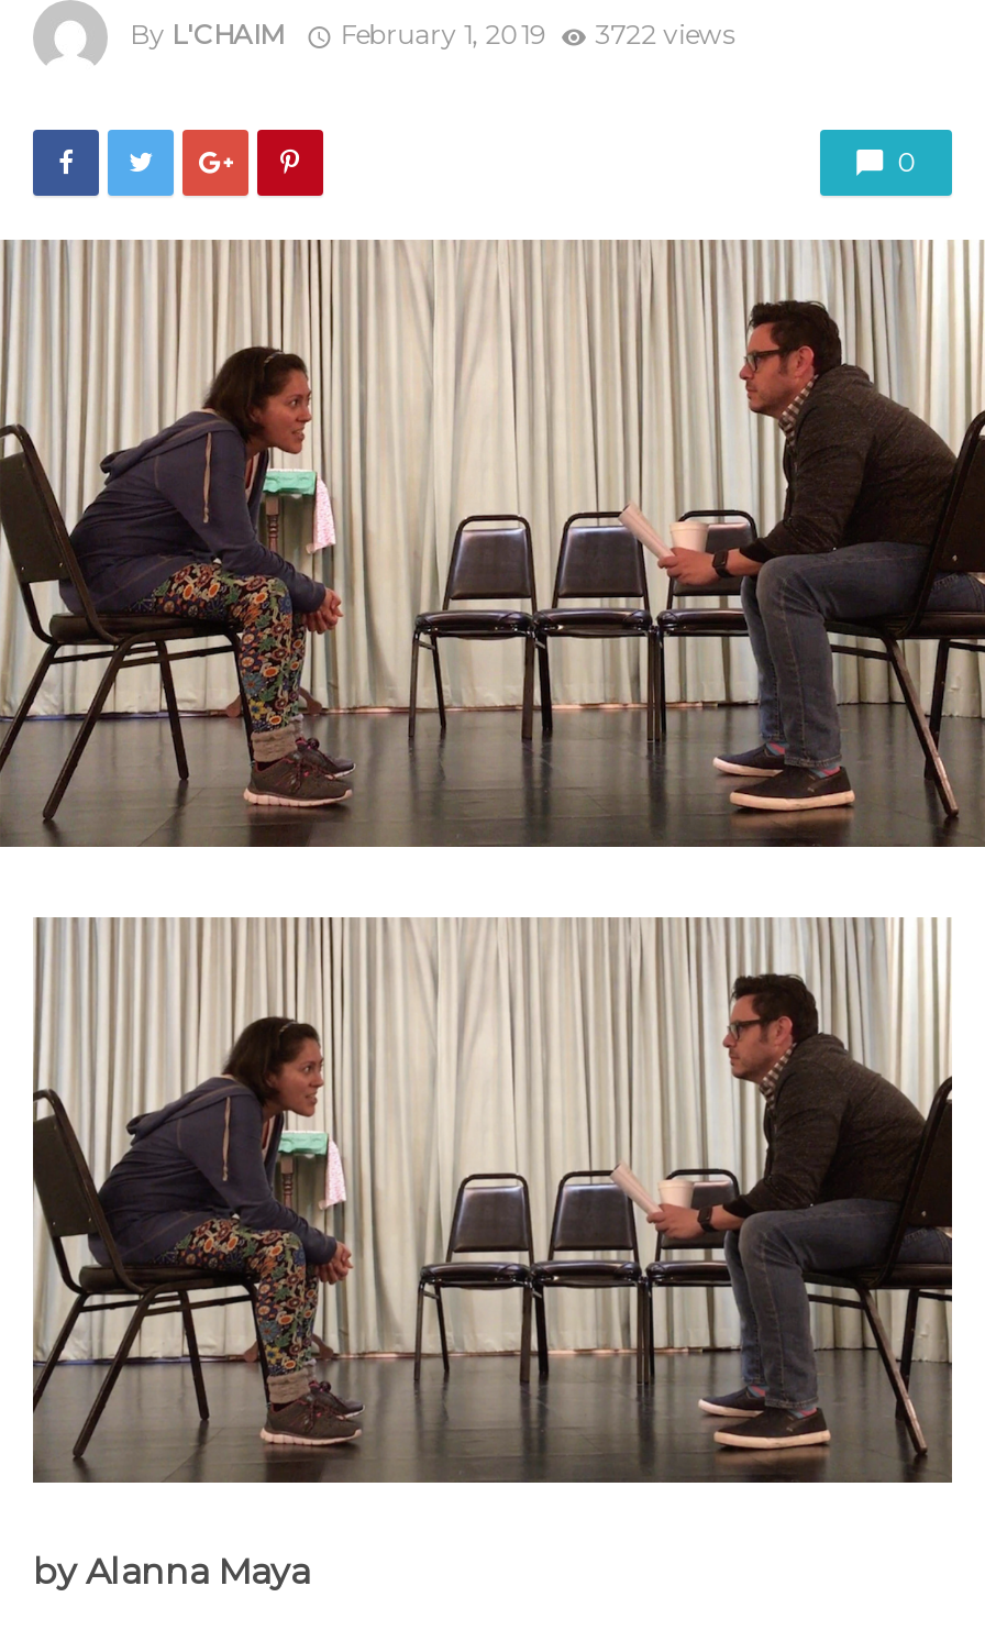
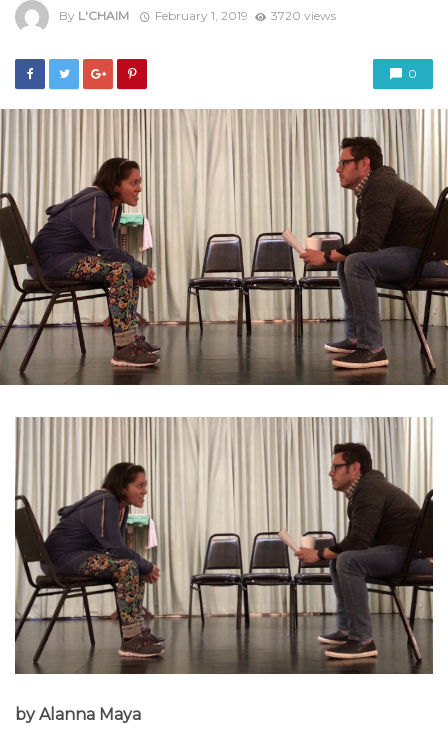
[130,17,733,50] By L'CHAIM February 1, 2019 3722 views -> [59,8,336,23] By L'CHAIM February 1, 2019 3720 views

